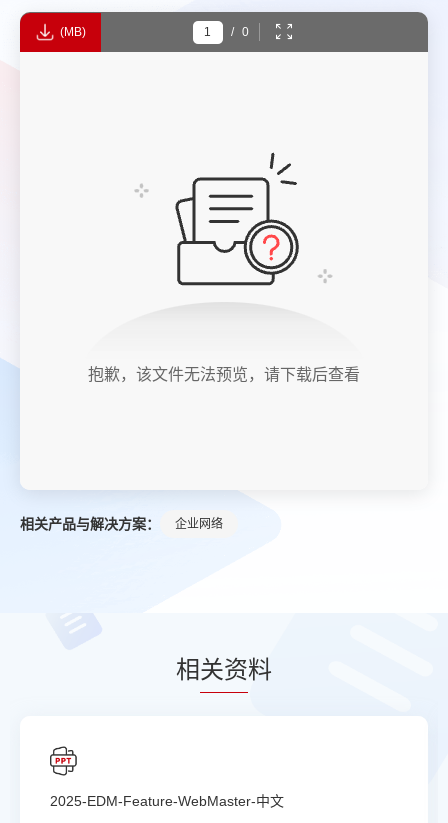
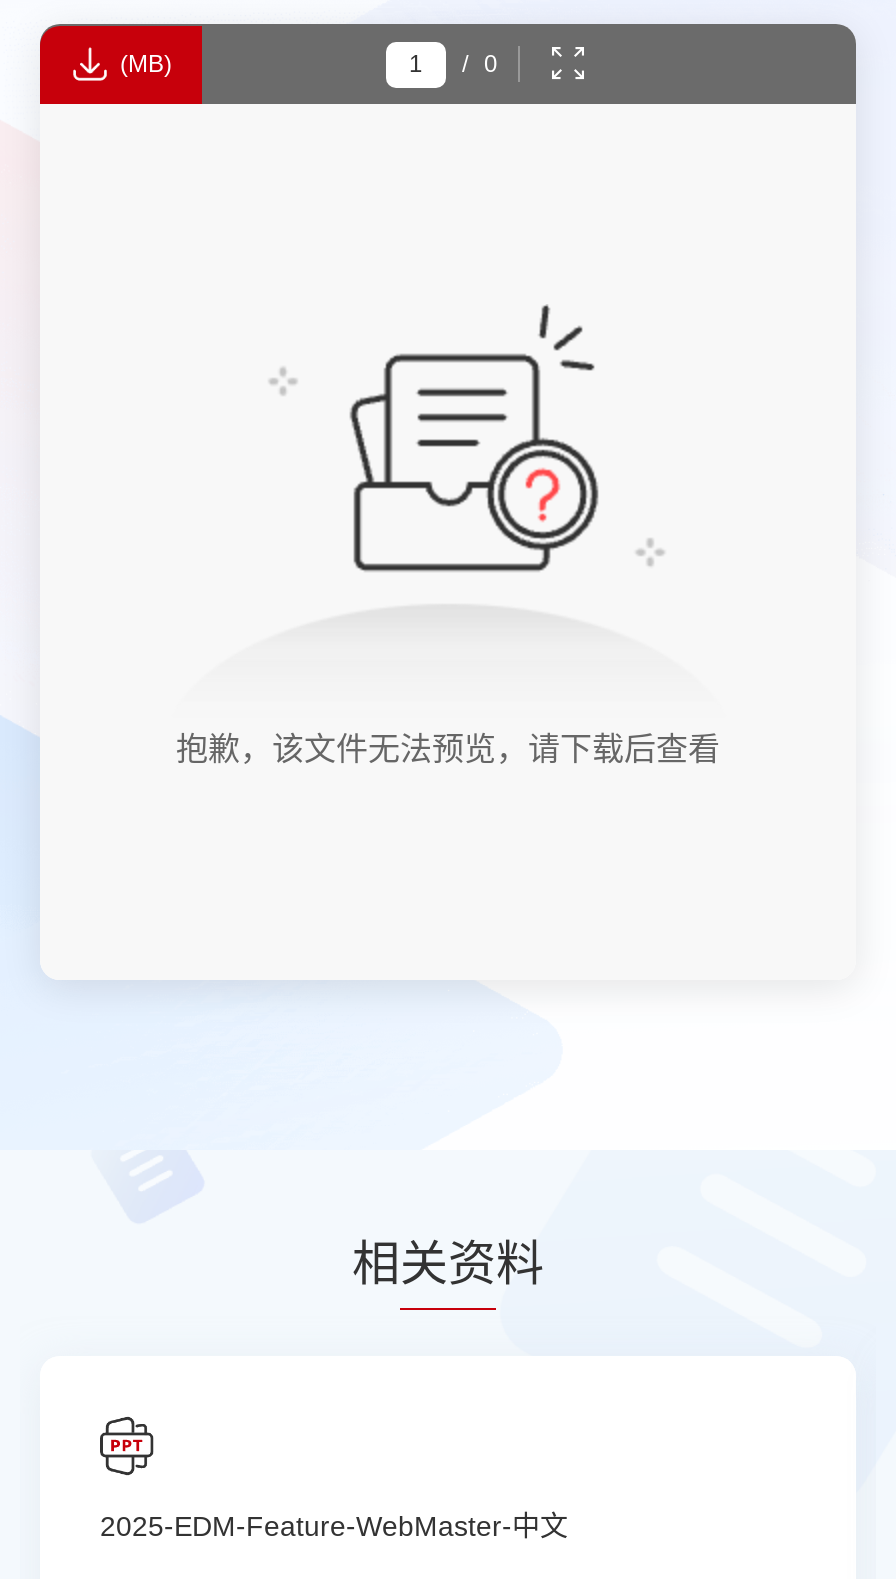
[20,515,223,531] 相关产品与解决方案： | 企业网络 -> none

